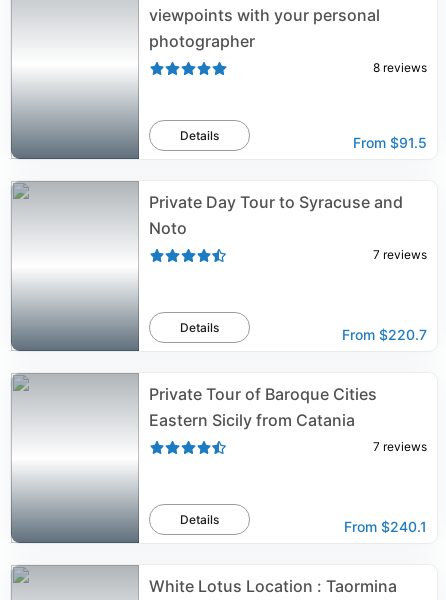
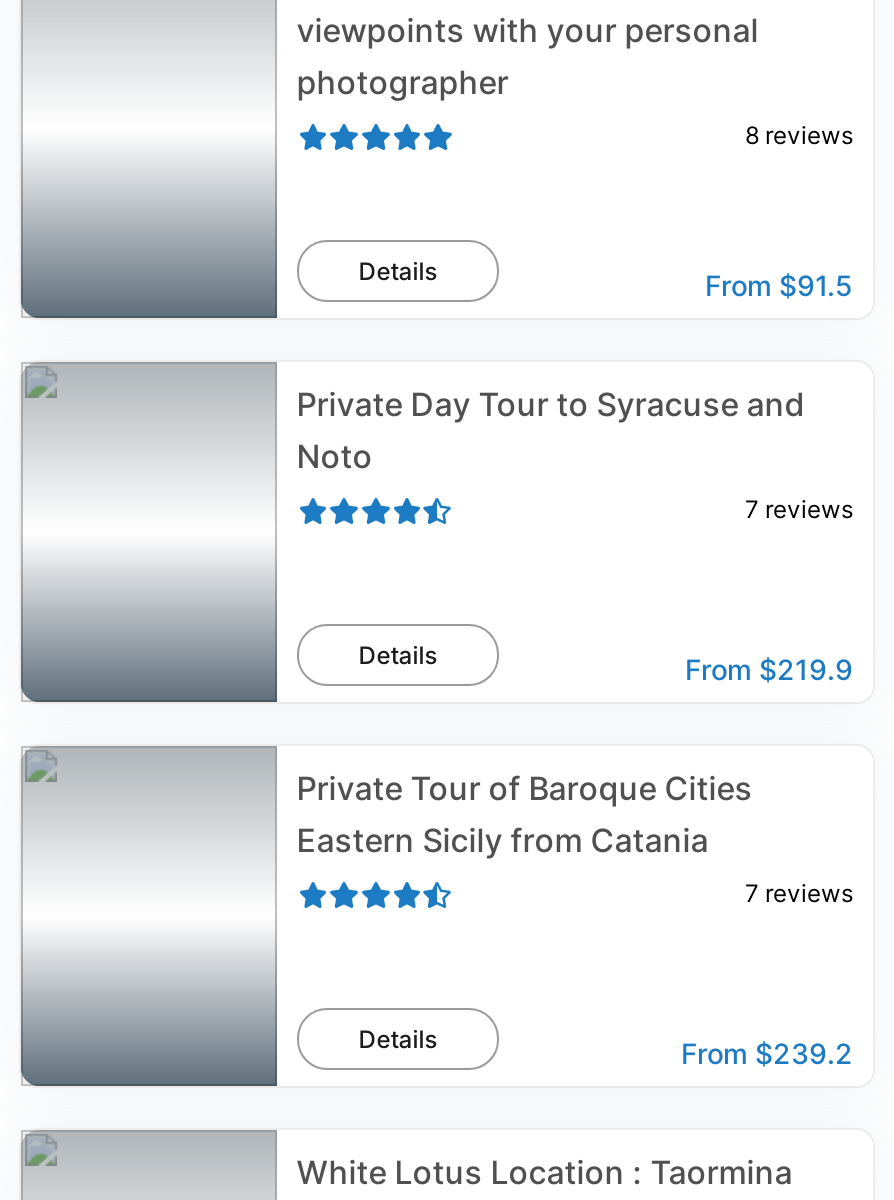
[342,326,427,343] From $220.7 -> [685,652,853,686] From $219.9
[344,518,427,535] From $240.1 -> [681,1036,853,1070] From $239.2

